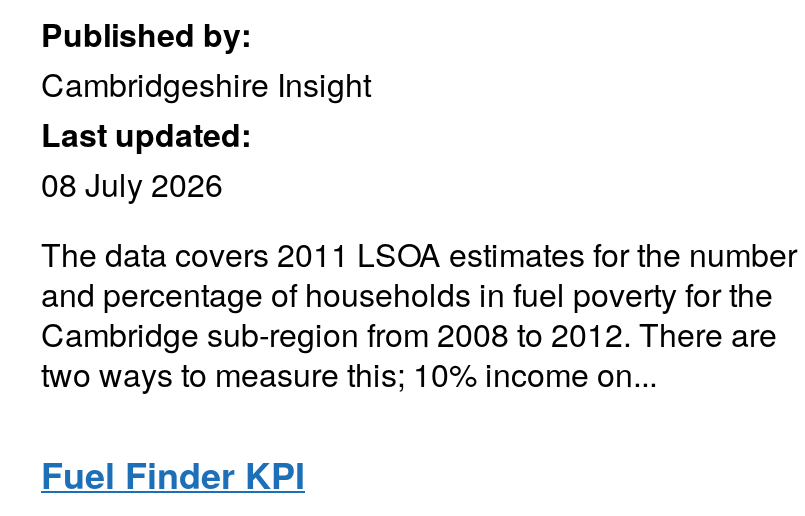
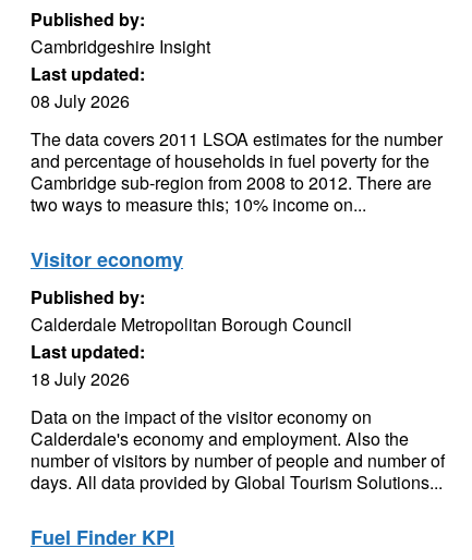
none -> [31,245,445,495] Visitor economy | Published by: | Calderdale Metropolitan Borough Council | Last updated: | 18 July 2026 | Data on the impact of the visitor economy on | Calderdale's economy and employment. Also the | number of visitors by number of people and number of | days. All data provided by Global Tourism Solutions...

